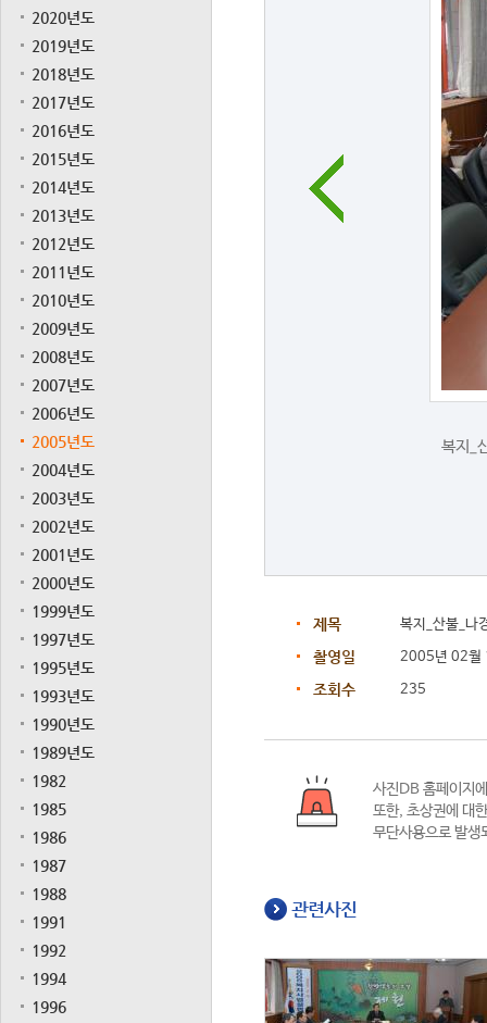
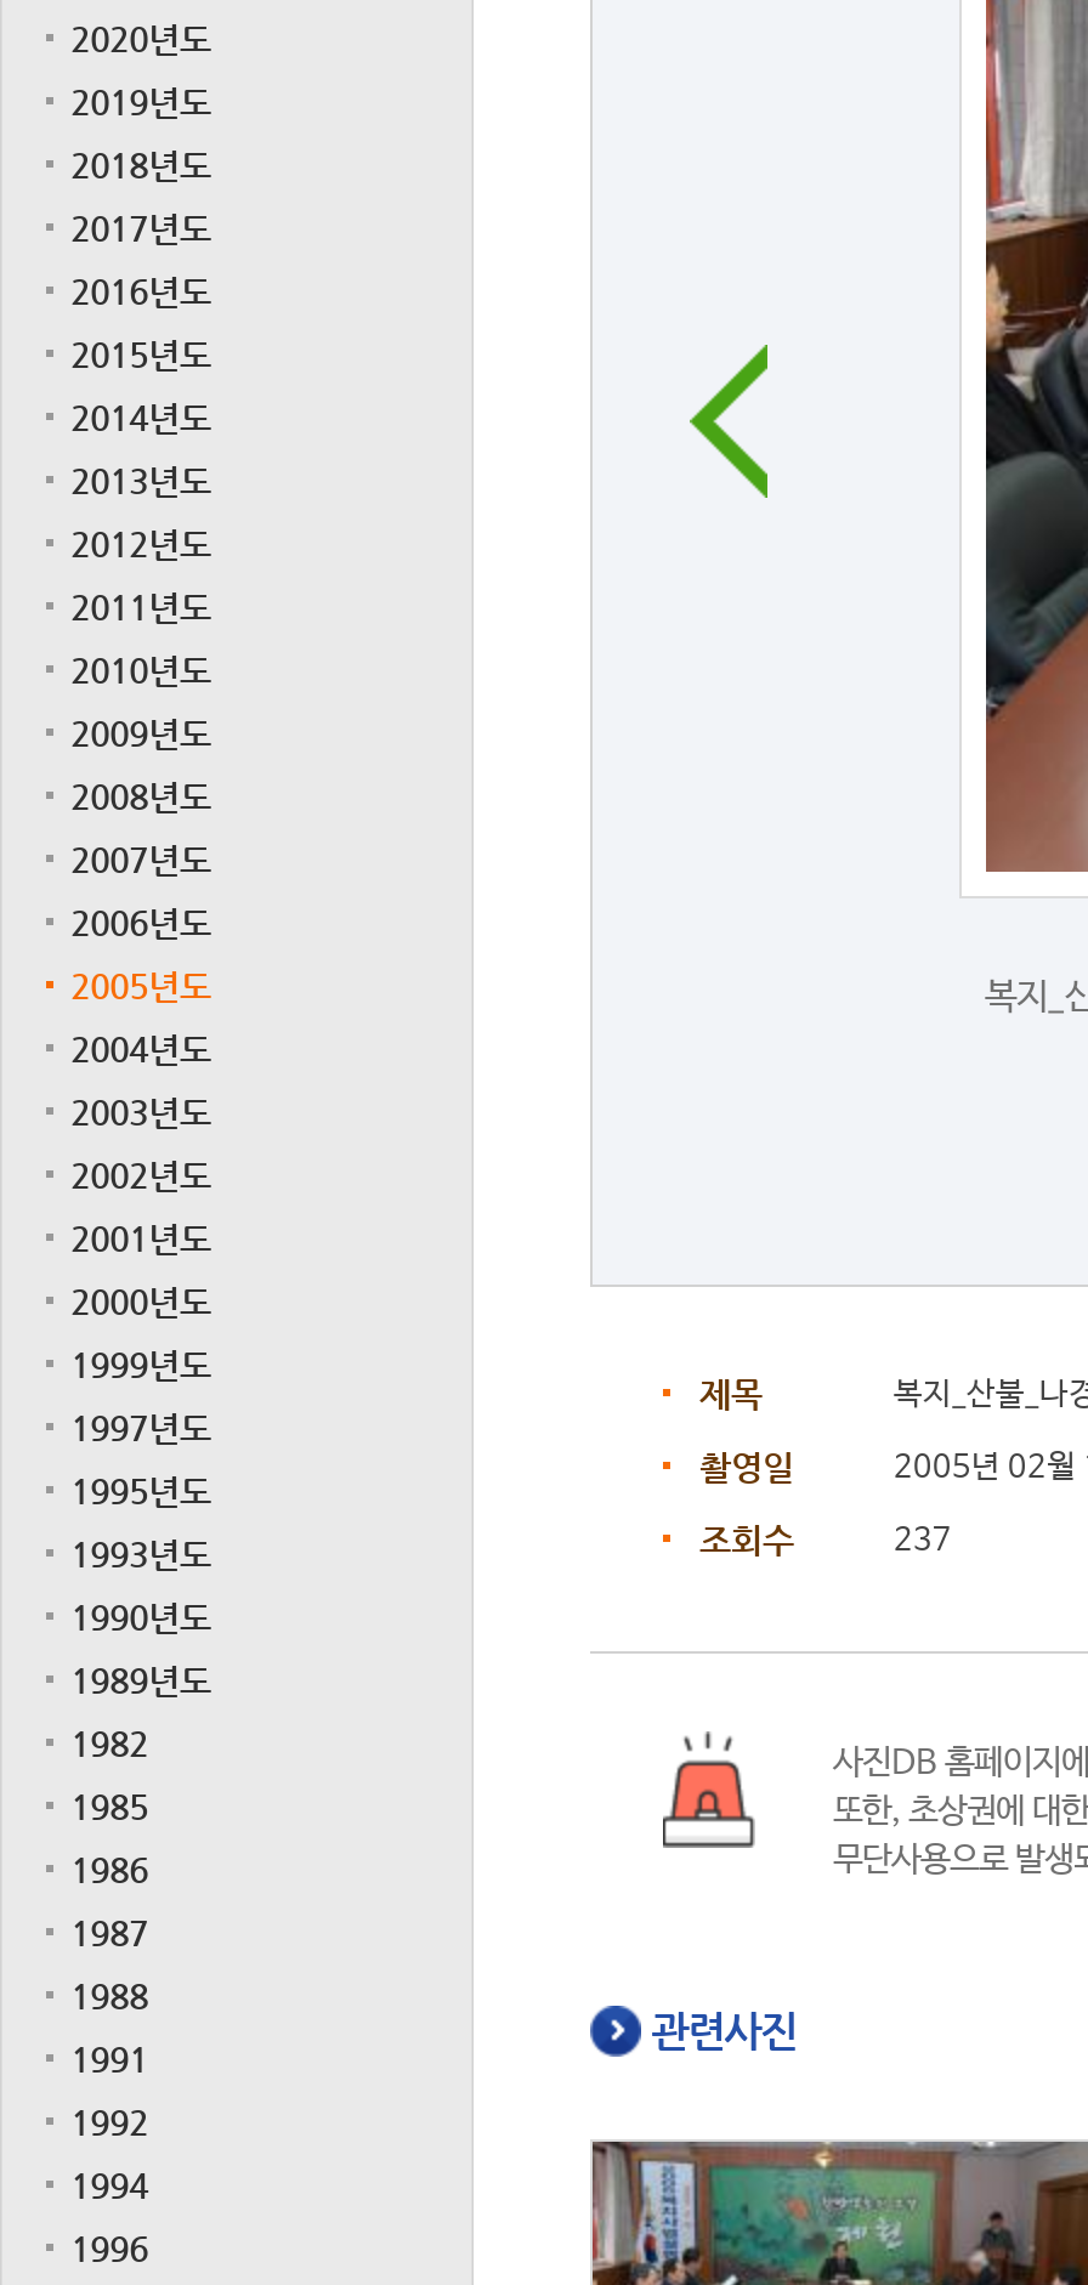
[400,682,426,698] 235 -> [894,1523,952,1559] 237

